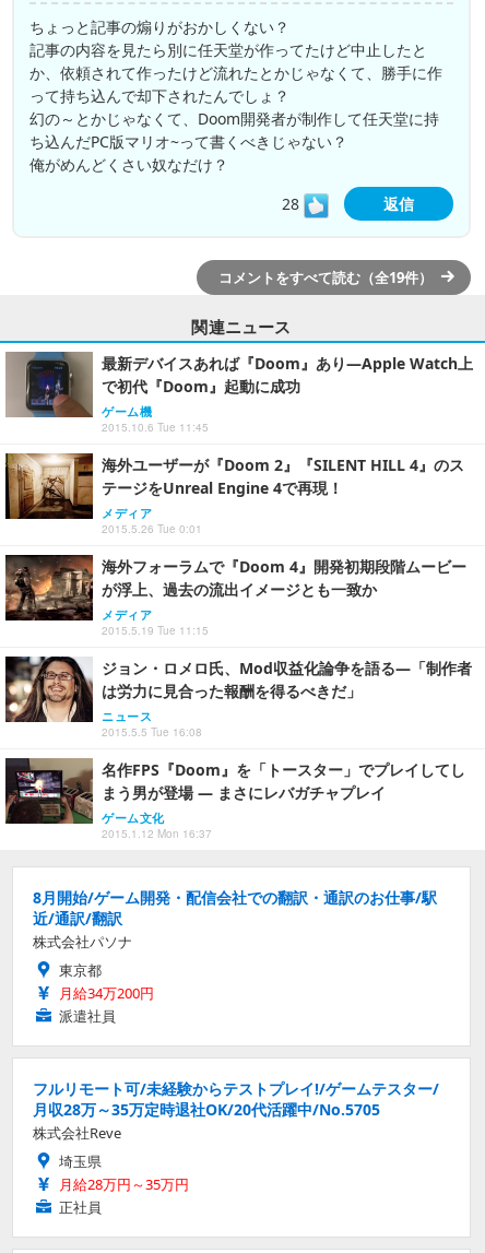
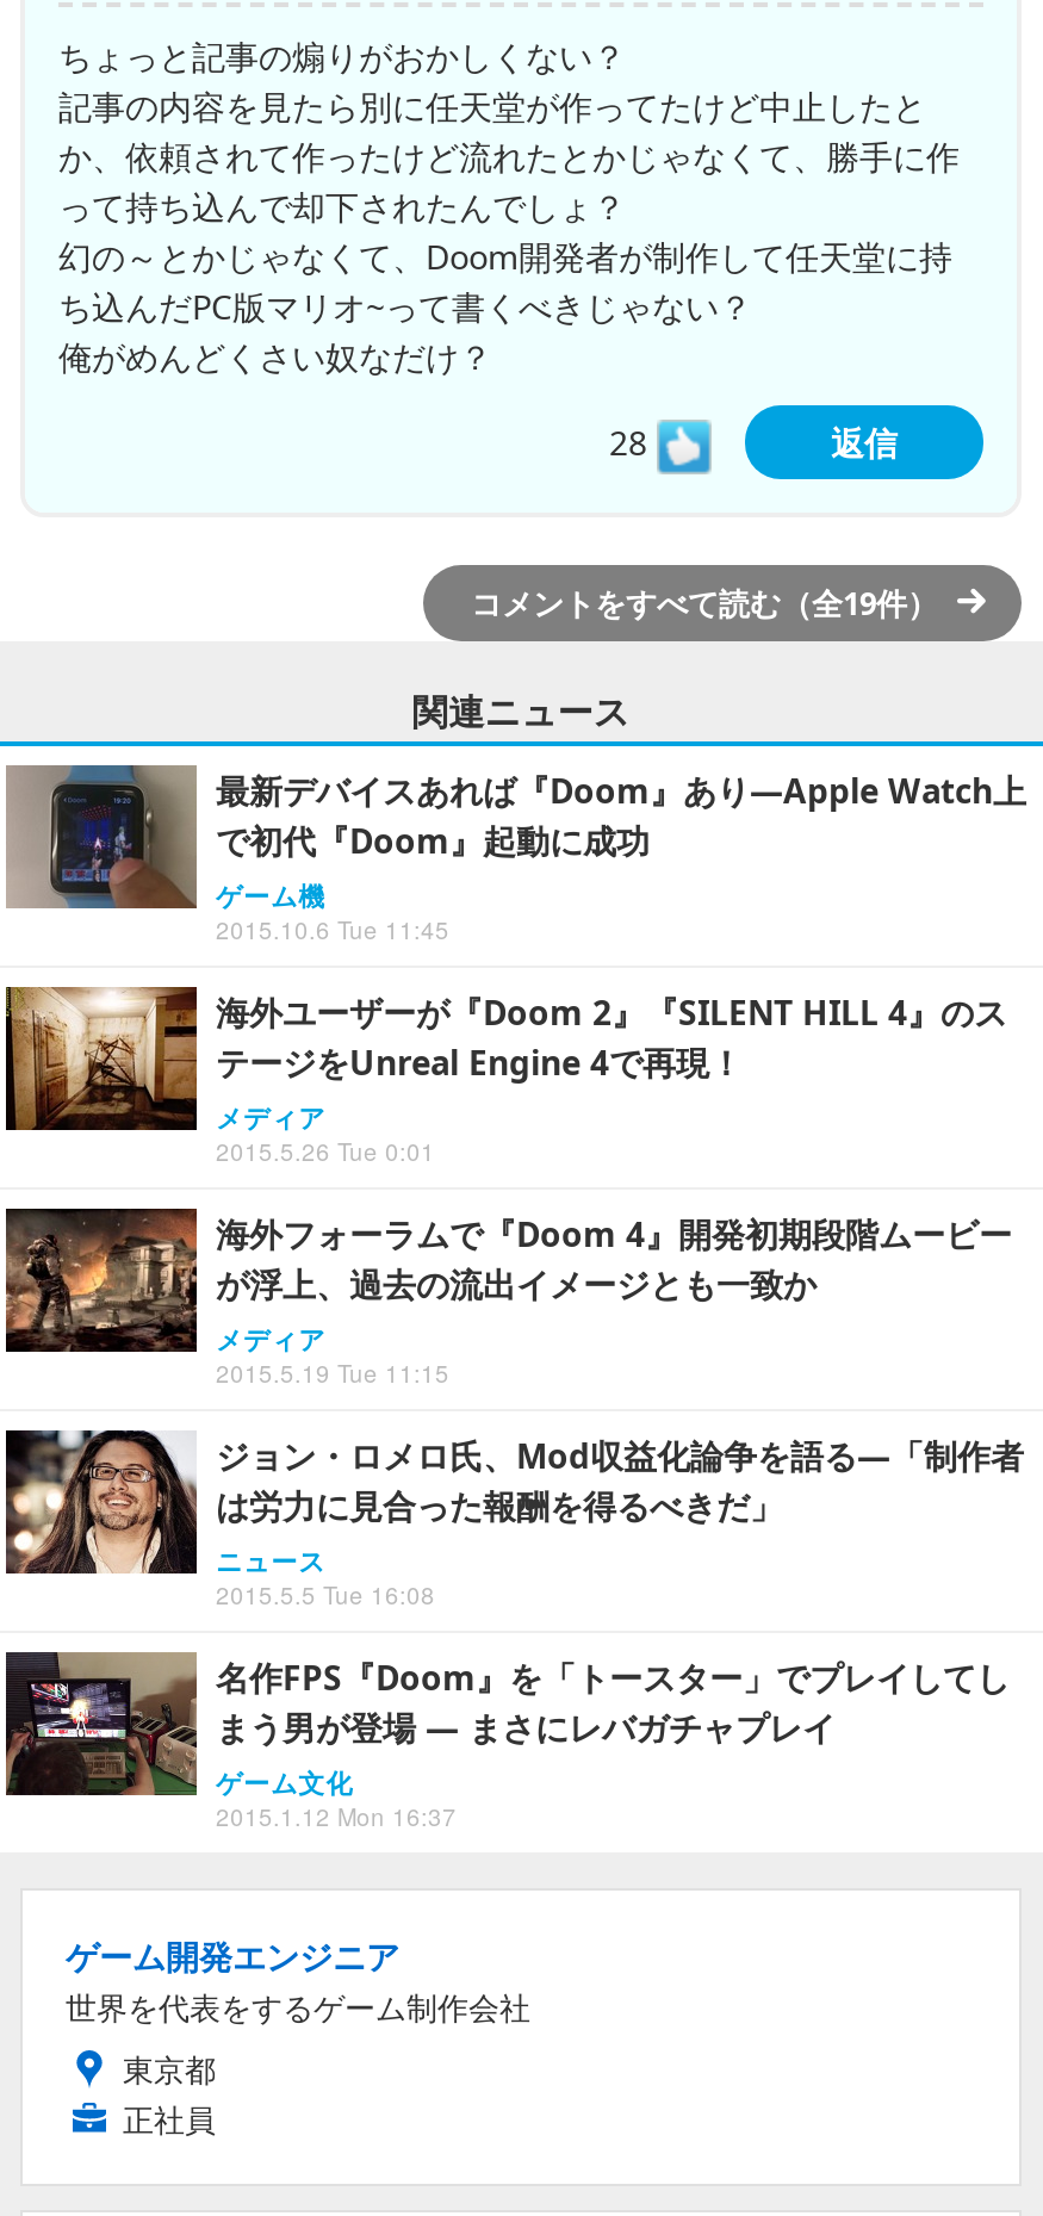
[33,887,437,952] 8月開始/ゲーム開発・配信会社での翻訳・通訳のお仕事/駅 | 近/通訳/翻訳 | 株式会社パソナ -> [66,1934,530,2030] ゲーム開発エンジニア | 世界を代表をするゲーム制作会社
[59,984,154,1026] 月給34万200円 | 派遣社員 -> none
[33,1079,439,1194] フルリモート可/未経験からテストプレイ!/ゲームテスター/ | 月収28万～35万定時退社OK/20代活躍中/No.5705 | 株式会社Reve | 埼玉県 | 月給28万円～35万円 -> none

